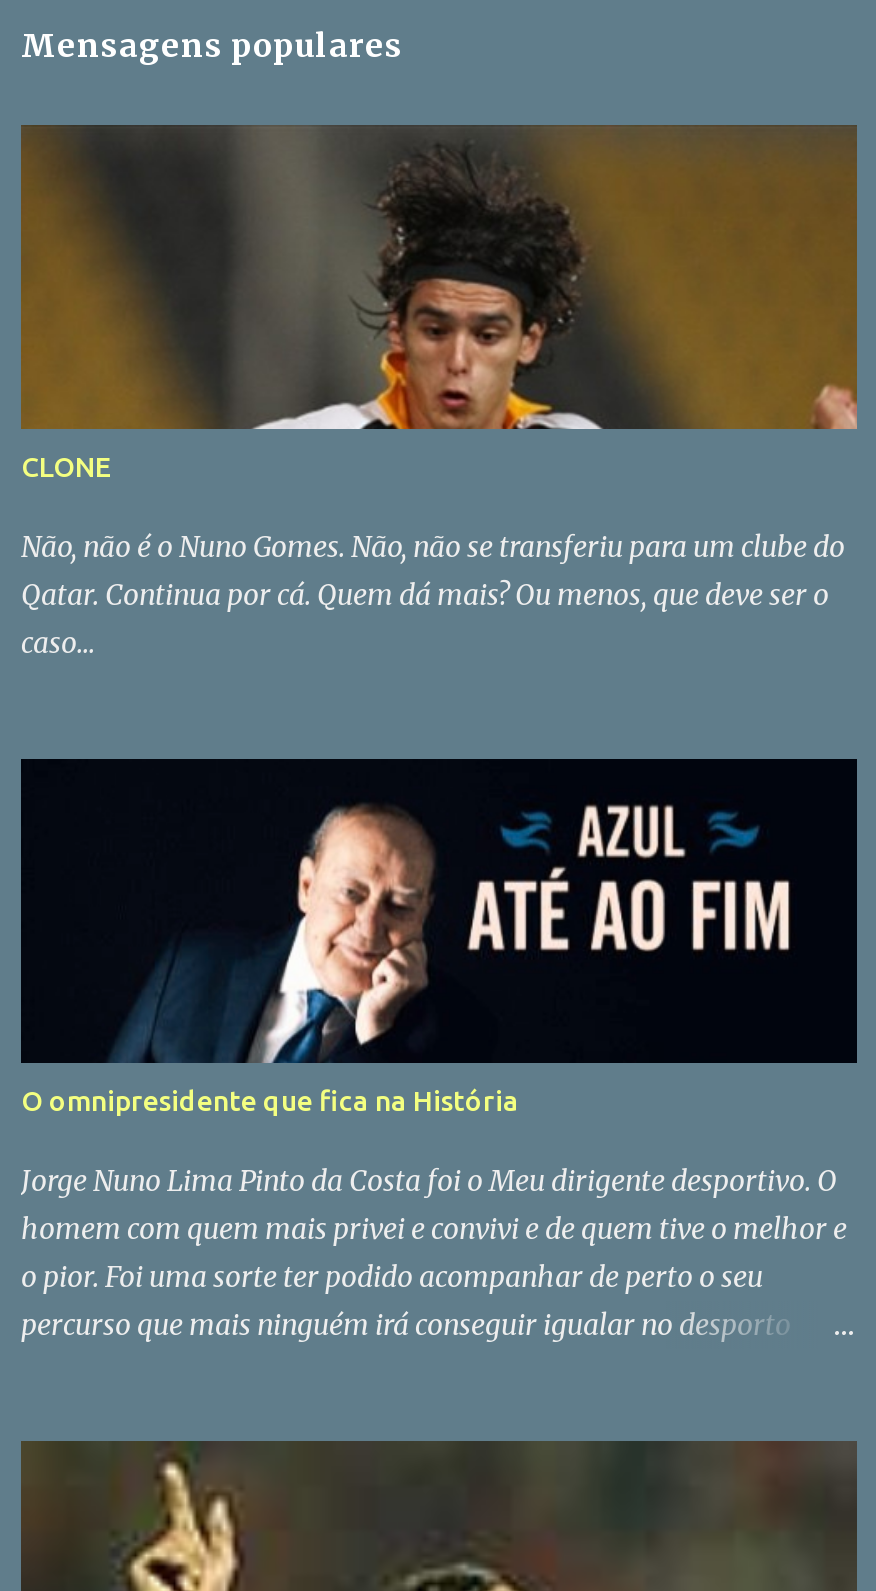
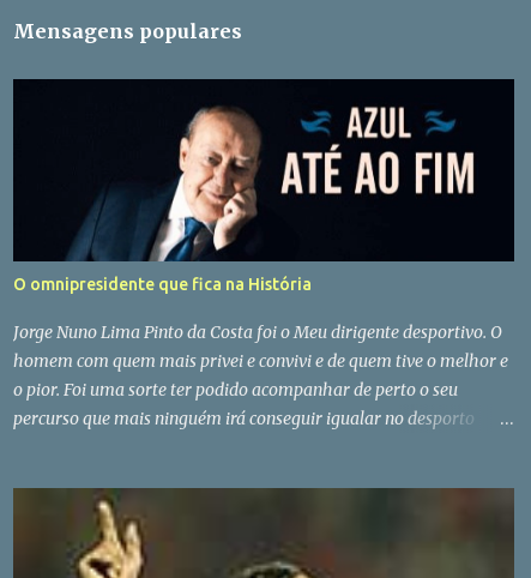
[21,125,859,661] [image] | CLONE | Não, não é o Nuno Gomes. Não, não se transferiu para um clube do | Qatar. Continua por cá. Quem dá mais? Ou menos, que deve ser o | caso... -> none

